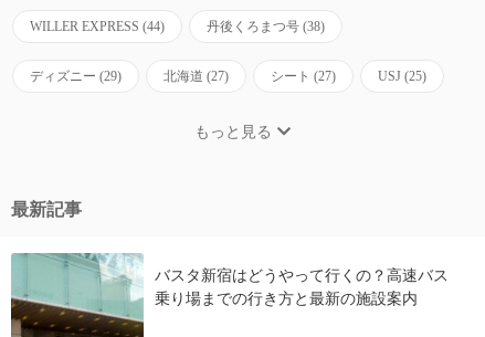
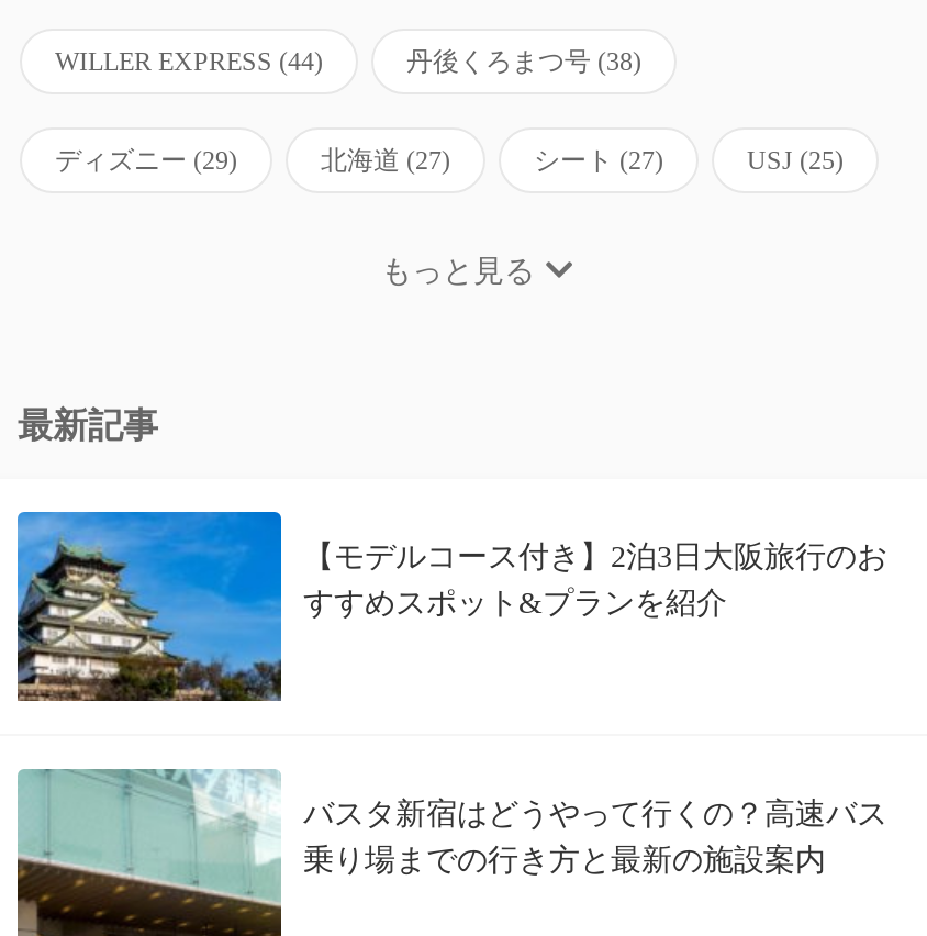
none -> [15,510,887,703] [image] | 【モデルコース付き】2泊3日大阪旅行のお | すすめスポット&プランを紹介

